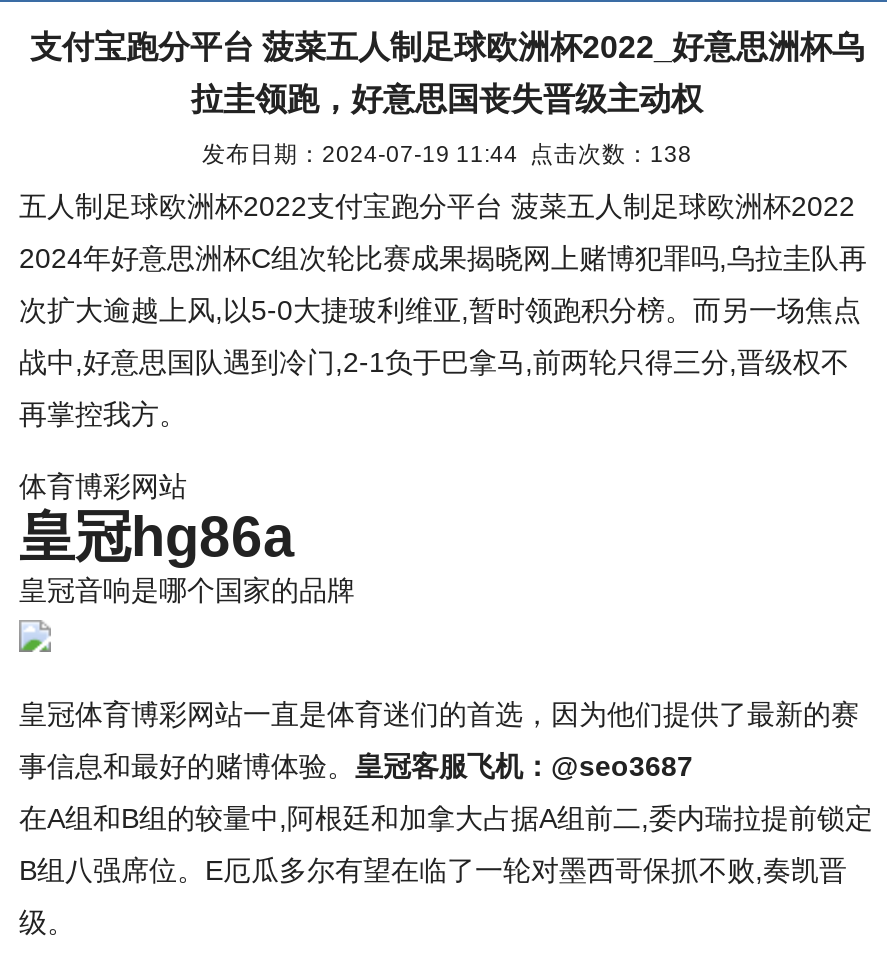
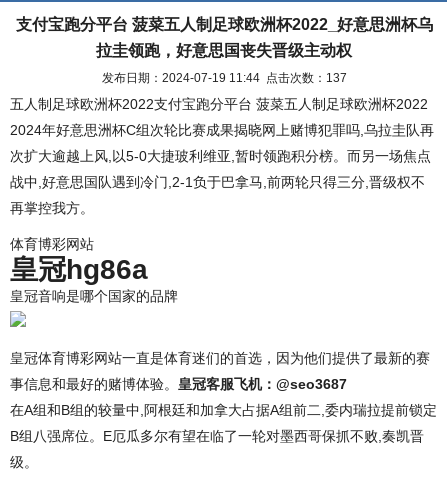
[202,140,692,166] 发布日期：2024-07-19 11:44 点击次数：138 -> [101,71,346,84] 发布日期：2024-07-19 11:44 点击次数：137

